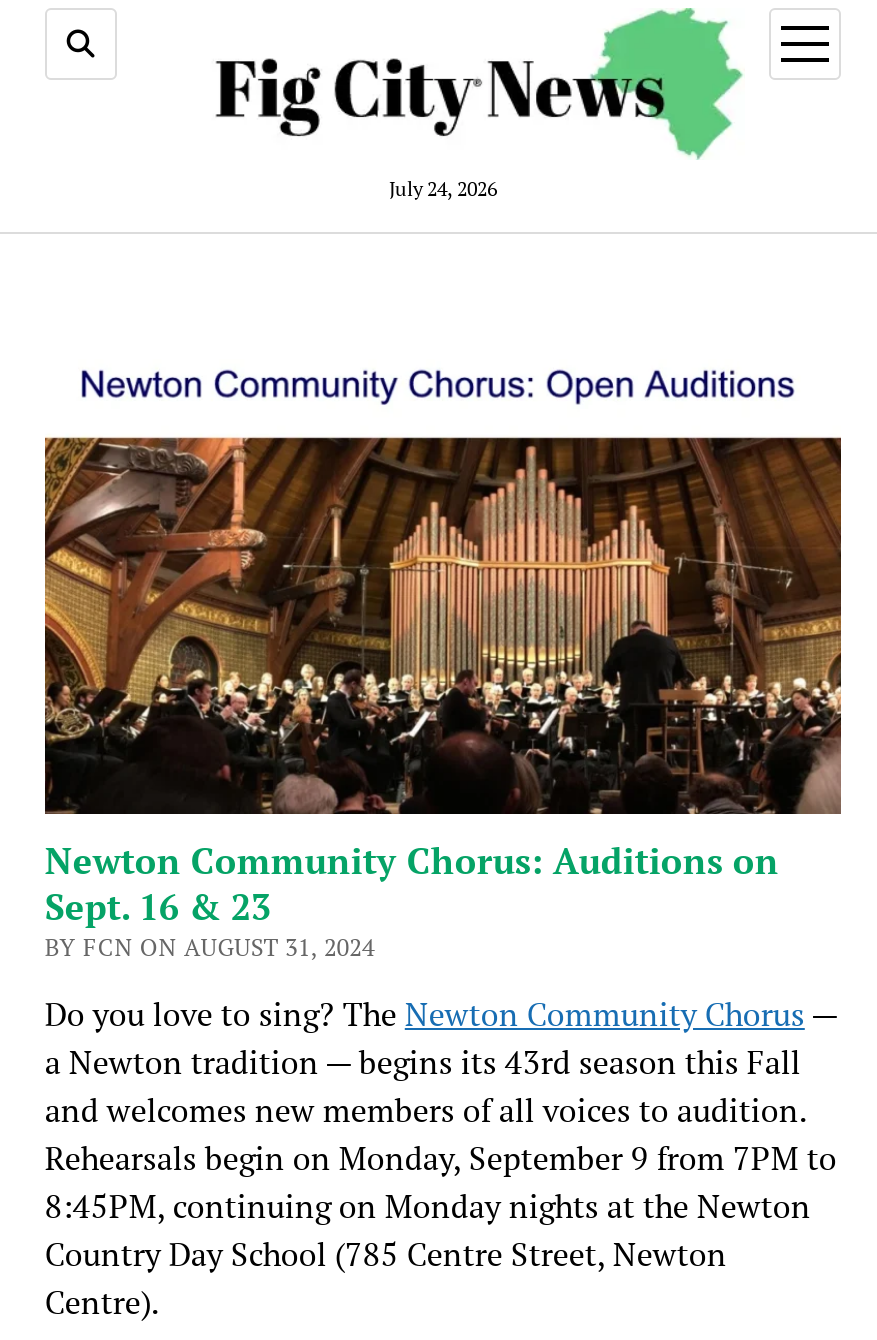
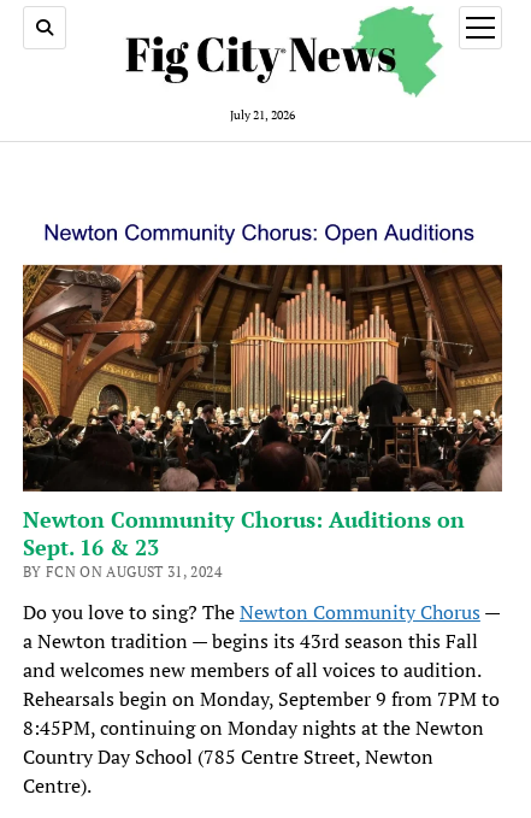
[389,175,497,201] July 24, 2026 -> [230,107,295,122] July 21, 2026

